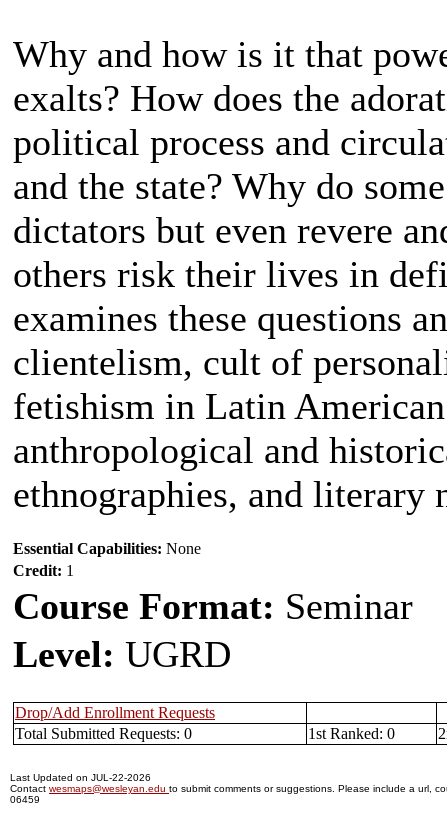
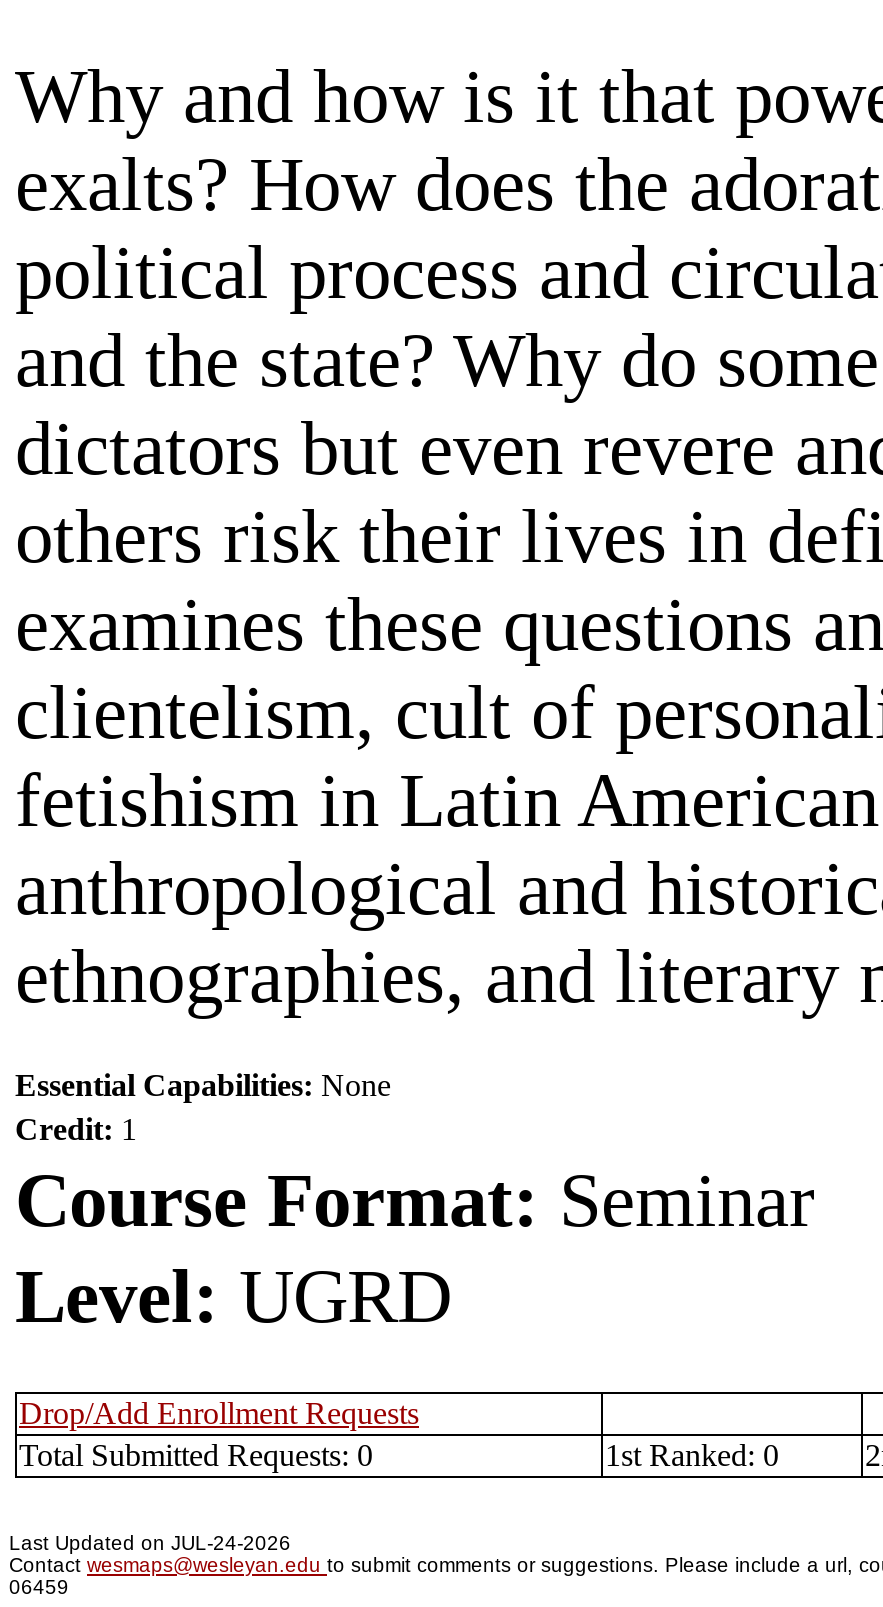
[10,772,151,783] Last Updated on JUL-22-2026 -> [9,1532,291,1554] Last Updated on JUL-24-2026

